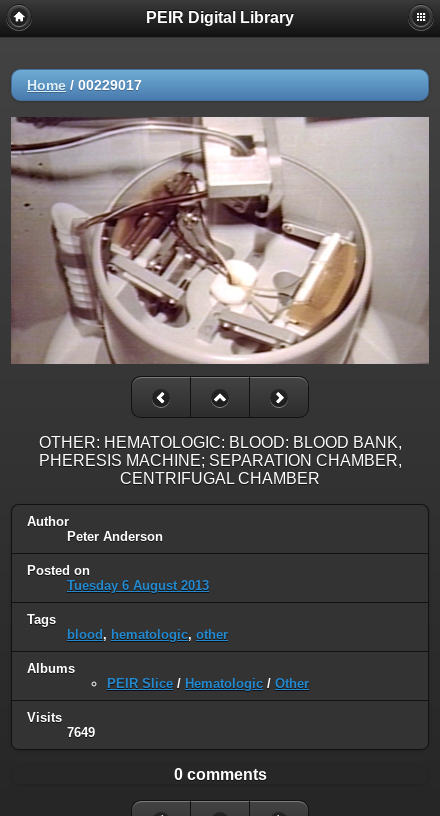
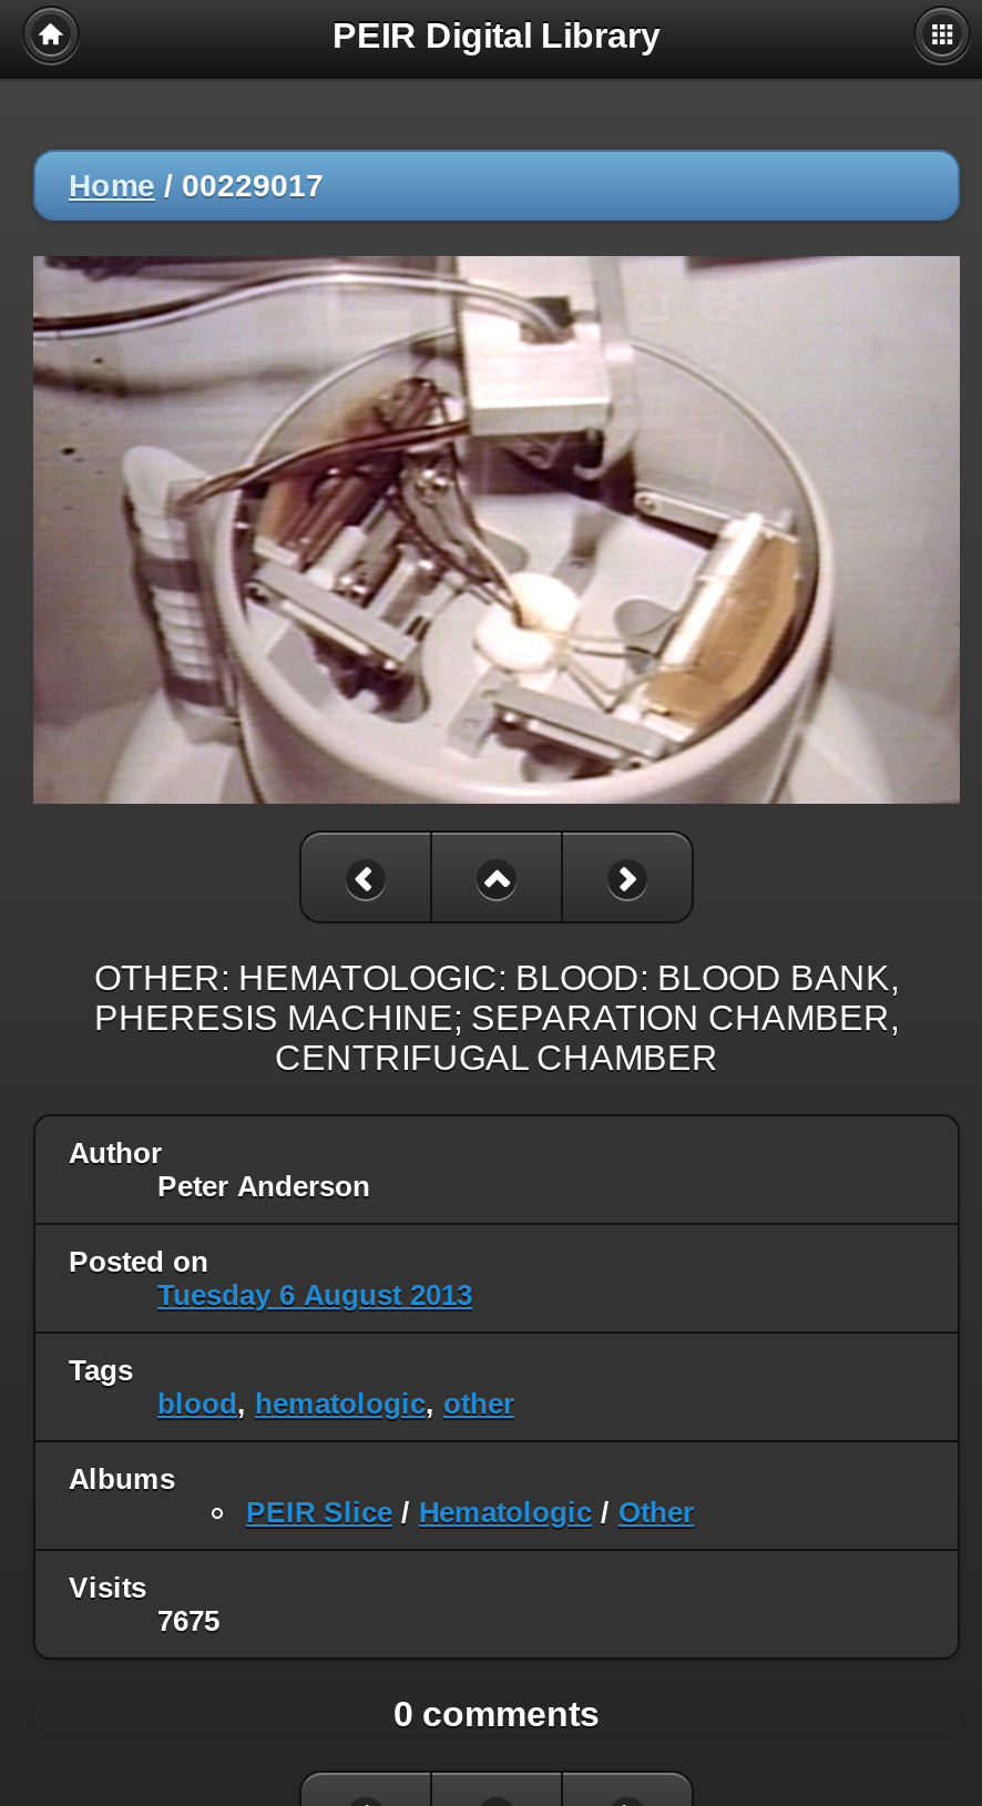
[67,725,95,740] 7649 -> [157,1604,219,1637] 7675

